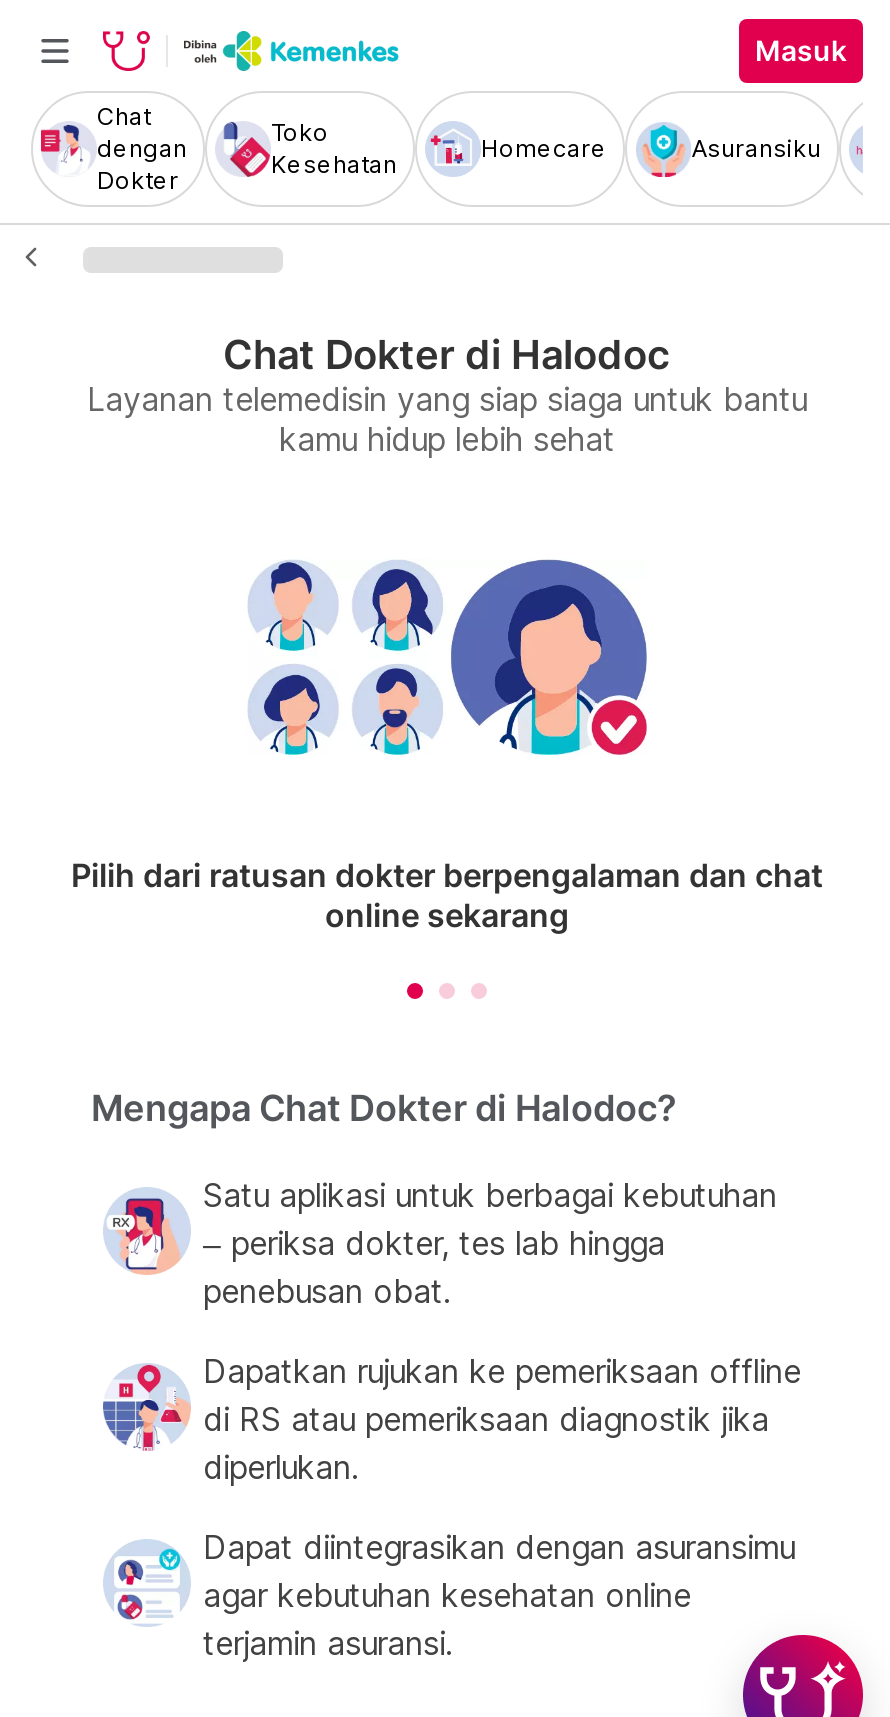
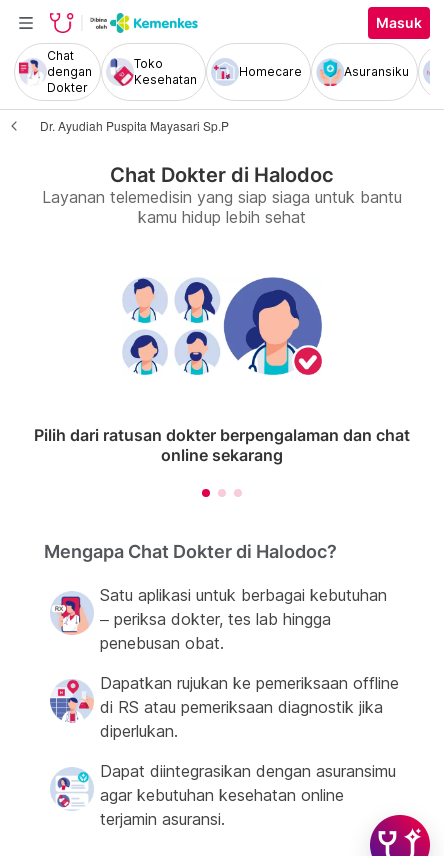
none -> [40,117,229,134] Dr. Ayudiah Puspita Mayasari Sp.P

